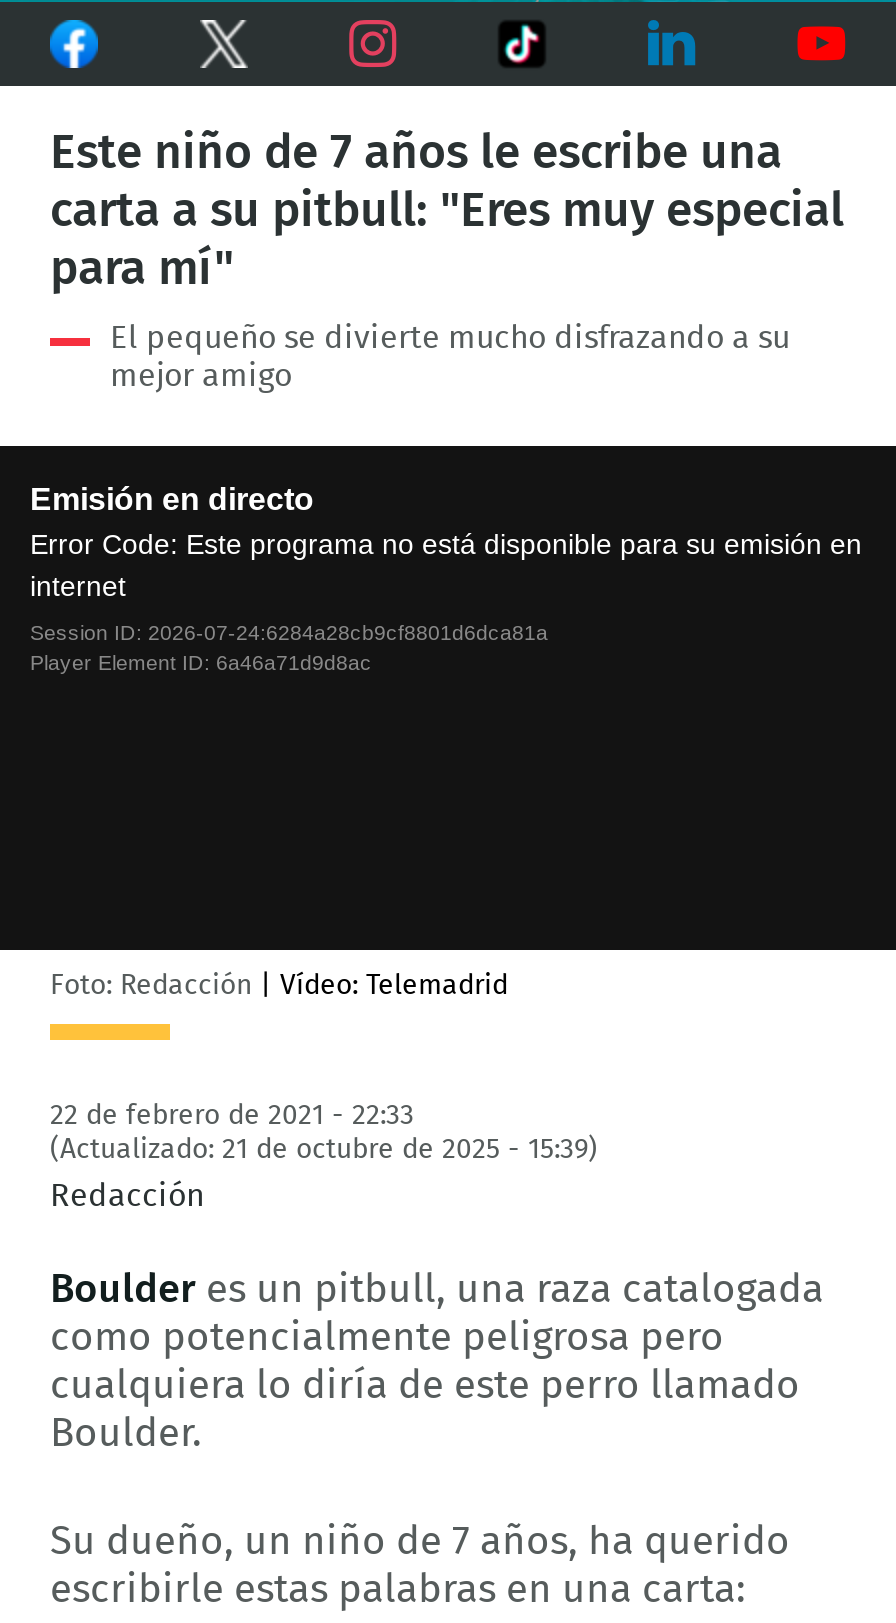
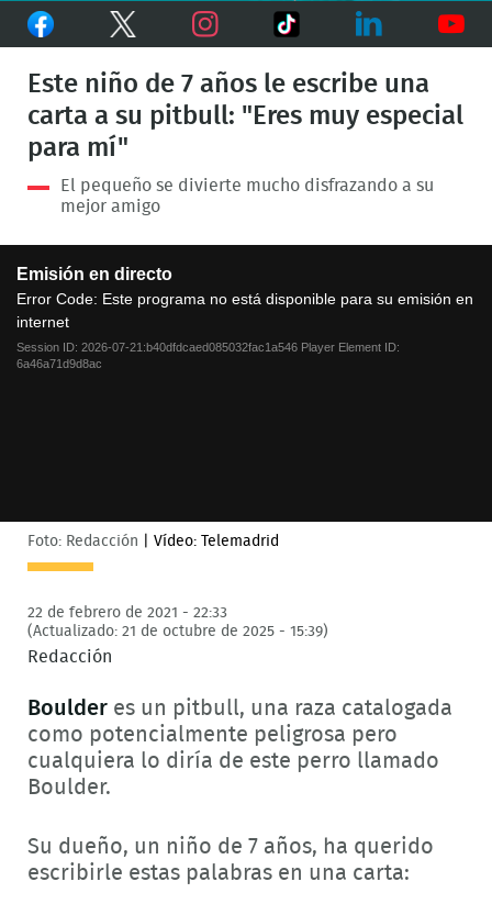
[30,620,548,674] Session ID: 2026-07-24:6284a28cb9cf8801d6dca81a | Player Element ID: 6a46a71d9d8ac -> [16,341,400,370] Session ID: 2026-07-21:b40dfdcaed085032fac1a546 Player Element ID: | 6a46a71d9d8ac

